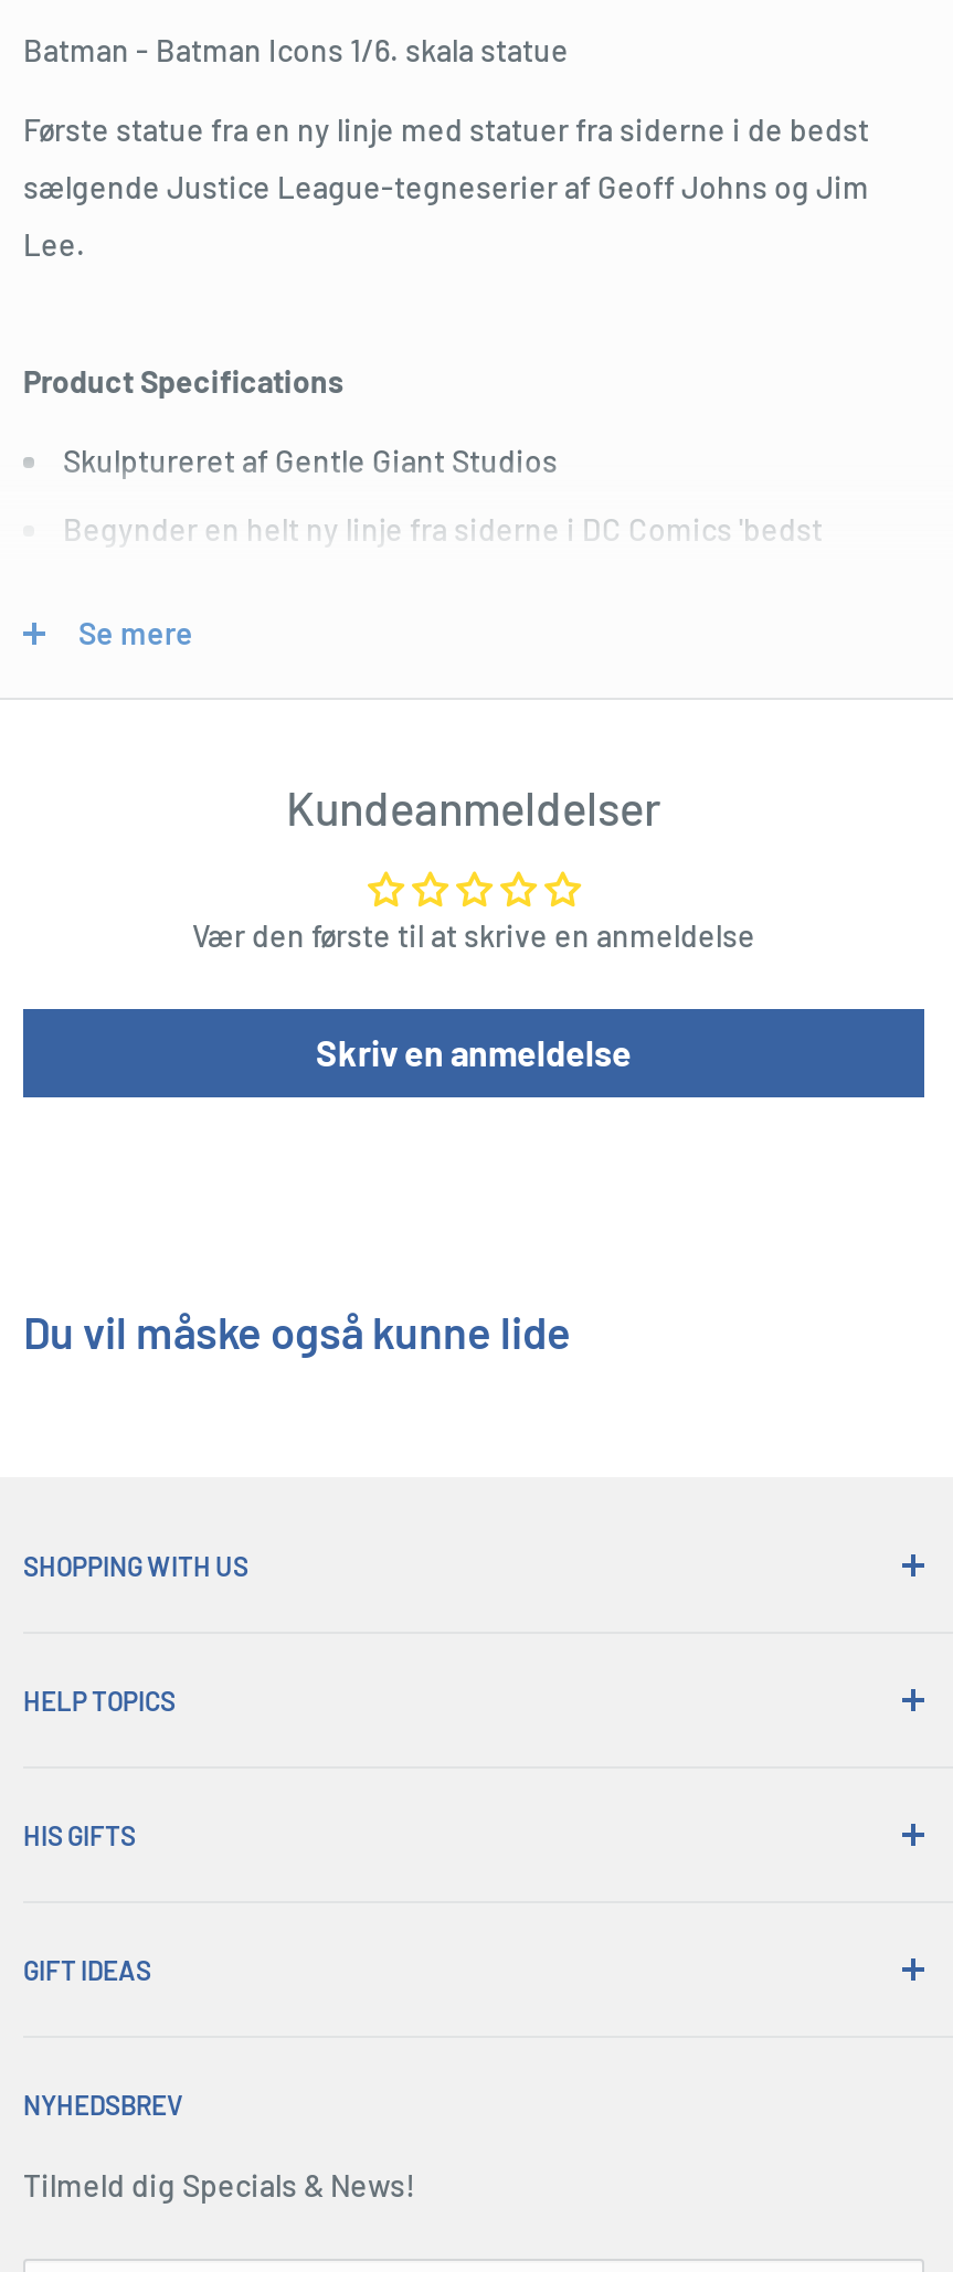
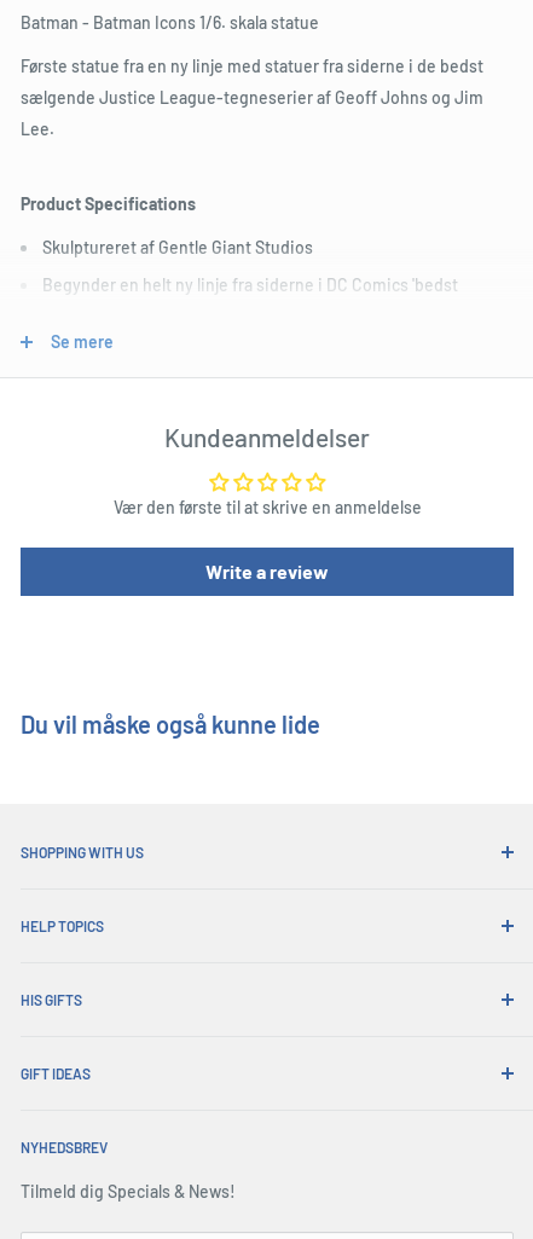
[316,1032,632,1074] Skriv en anmeldelse -> [205,560,329,583] Write a review

